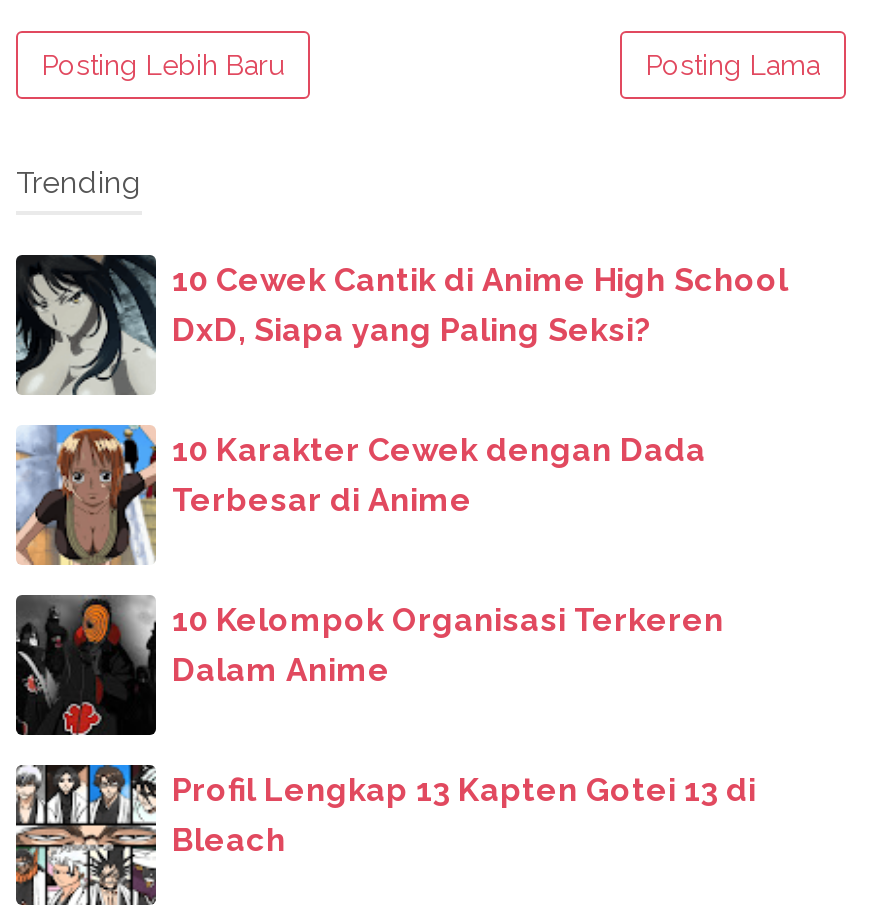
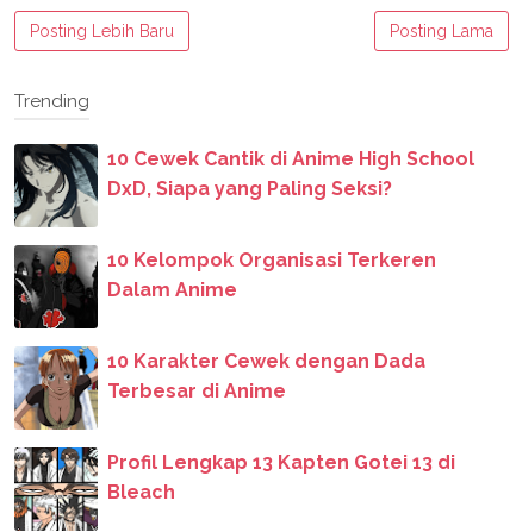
moved [16,423,706,565] -> [14,345,425,431]: [image] | 10 Karakter Cewek dengan Dada | Terbesar di Anime
moved [16,593,724,737] -> [14,244,436,330]: [image] | 10 Kelompok Organisasi Terkeren | Dalam Anime

